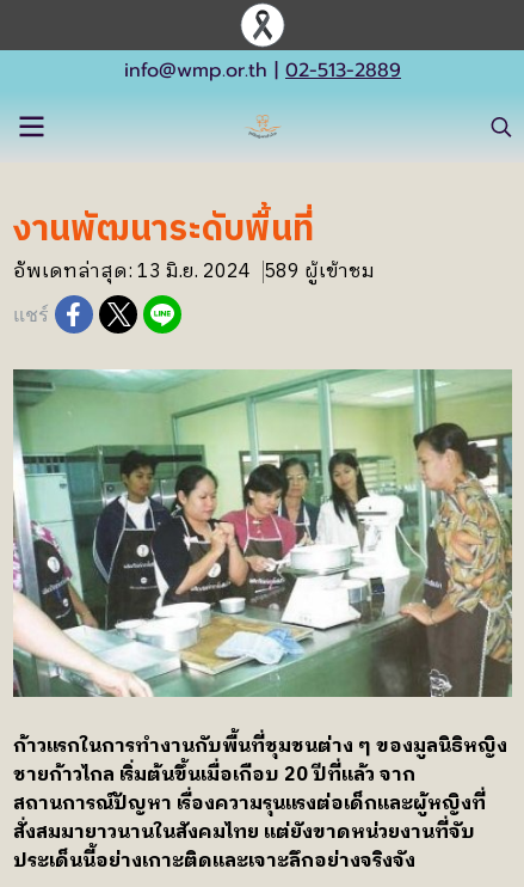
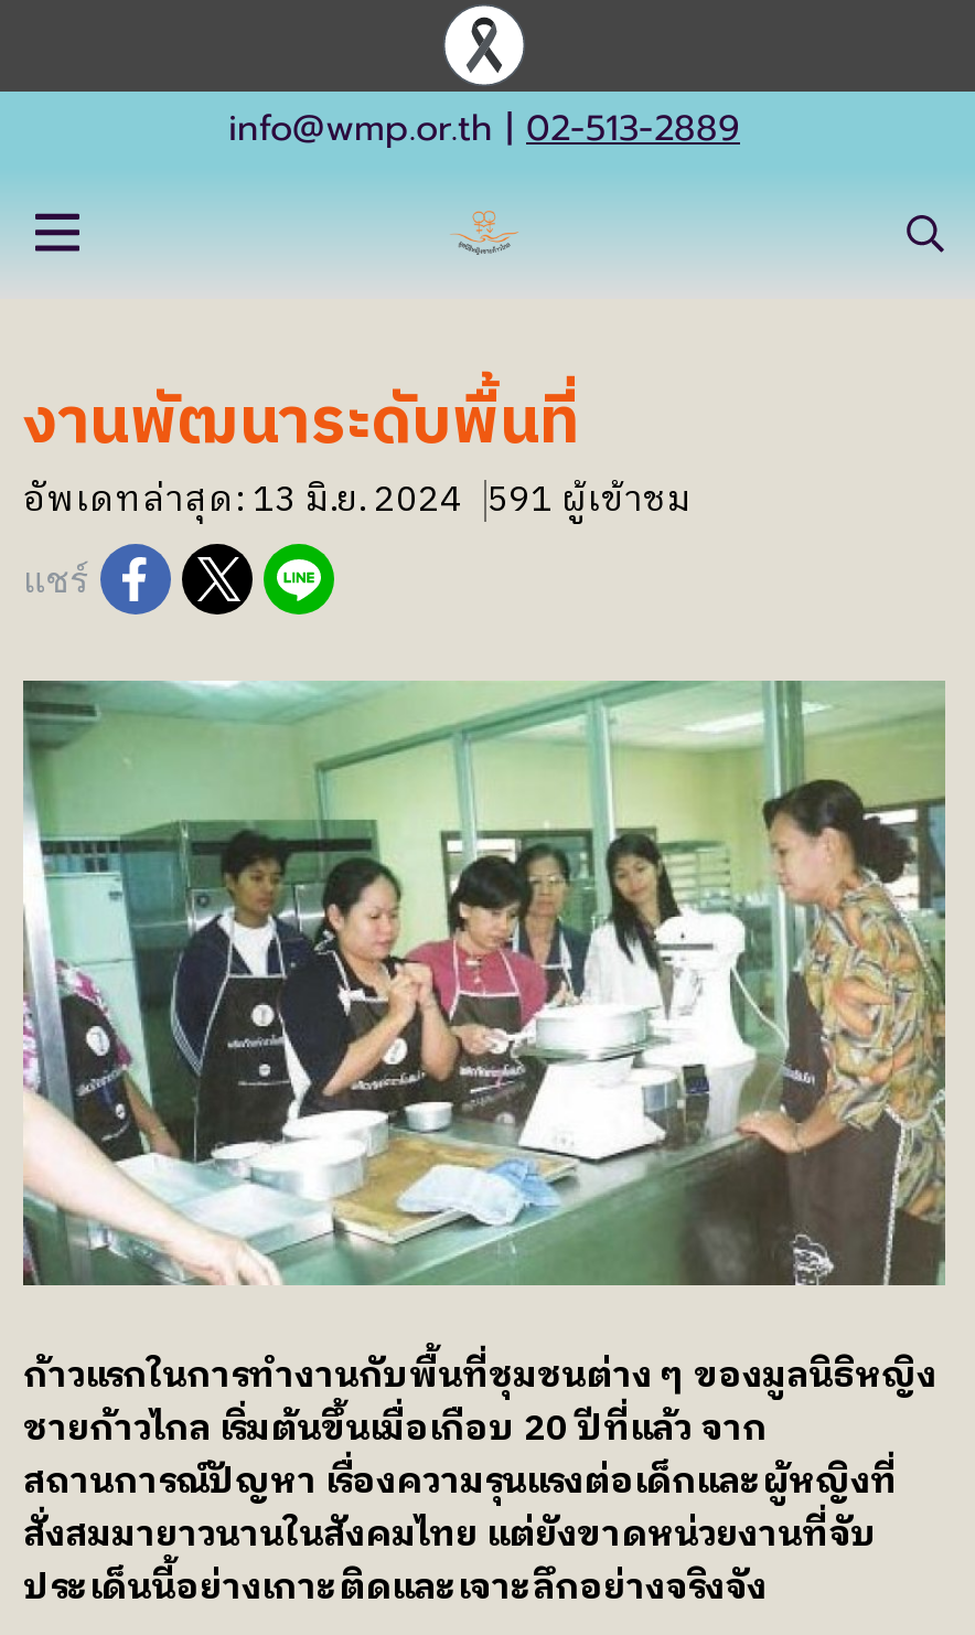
[13,256,375,288] อัพเดทล่าสุด: 13 มิ.ย. 2024 589 ผู้เข้าชม -> [23,471,692,531] อัพเดทล่าสุด: 13 มิ.ย. 2024 591 ผู้เข้าชม

